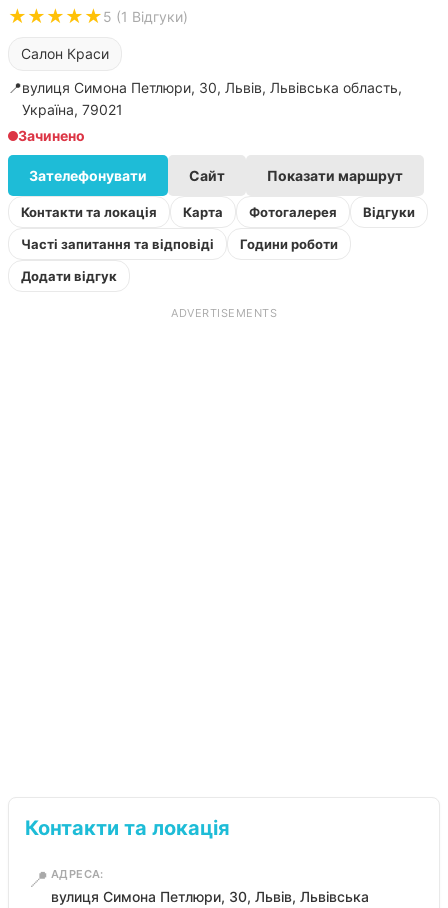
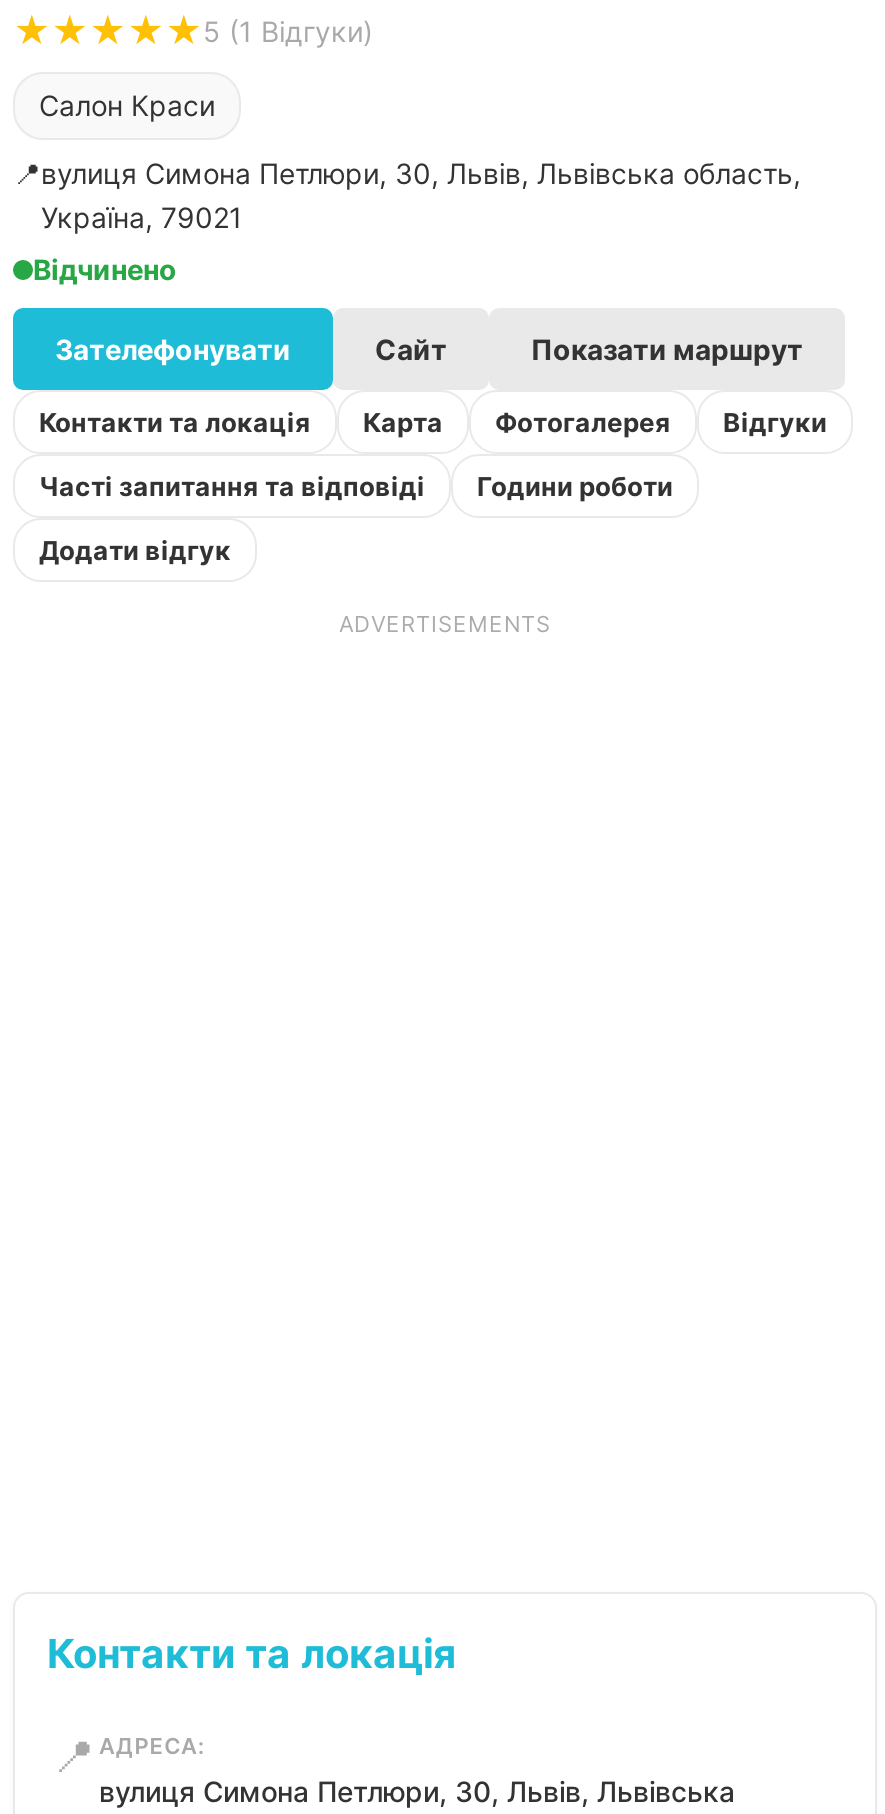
[18,127,85,144] Зачинено -> [33,252,177,286] Відчинено

